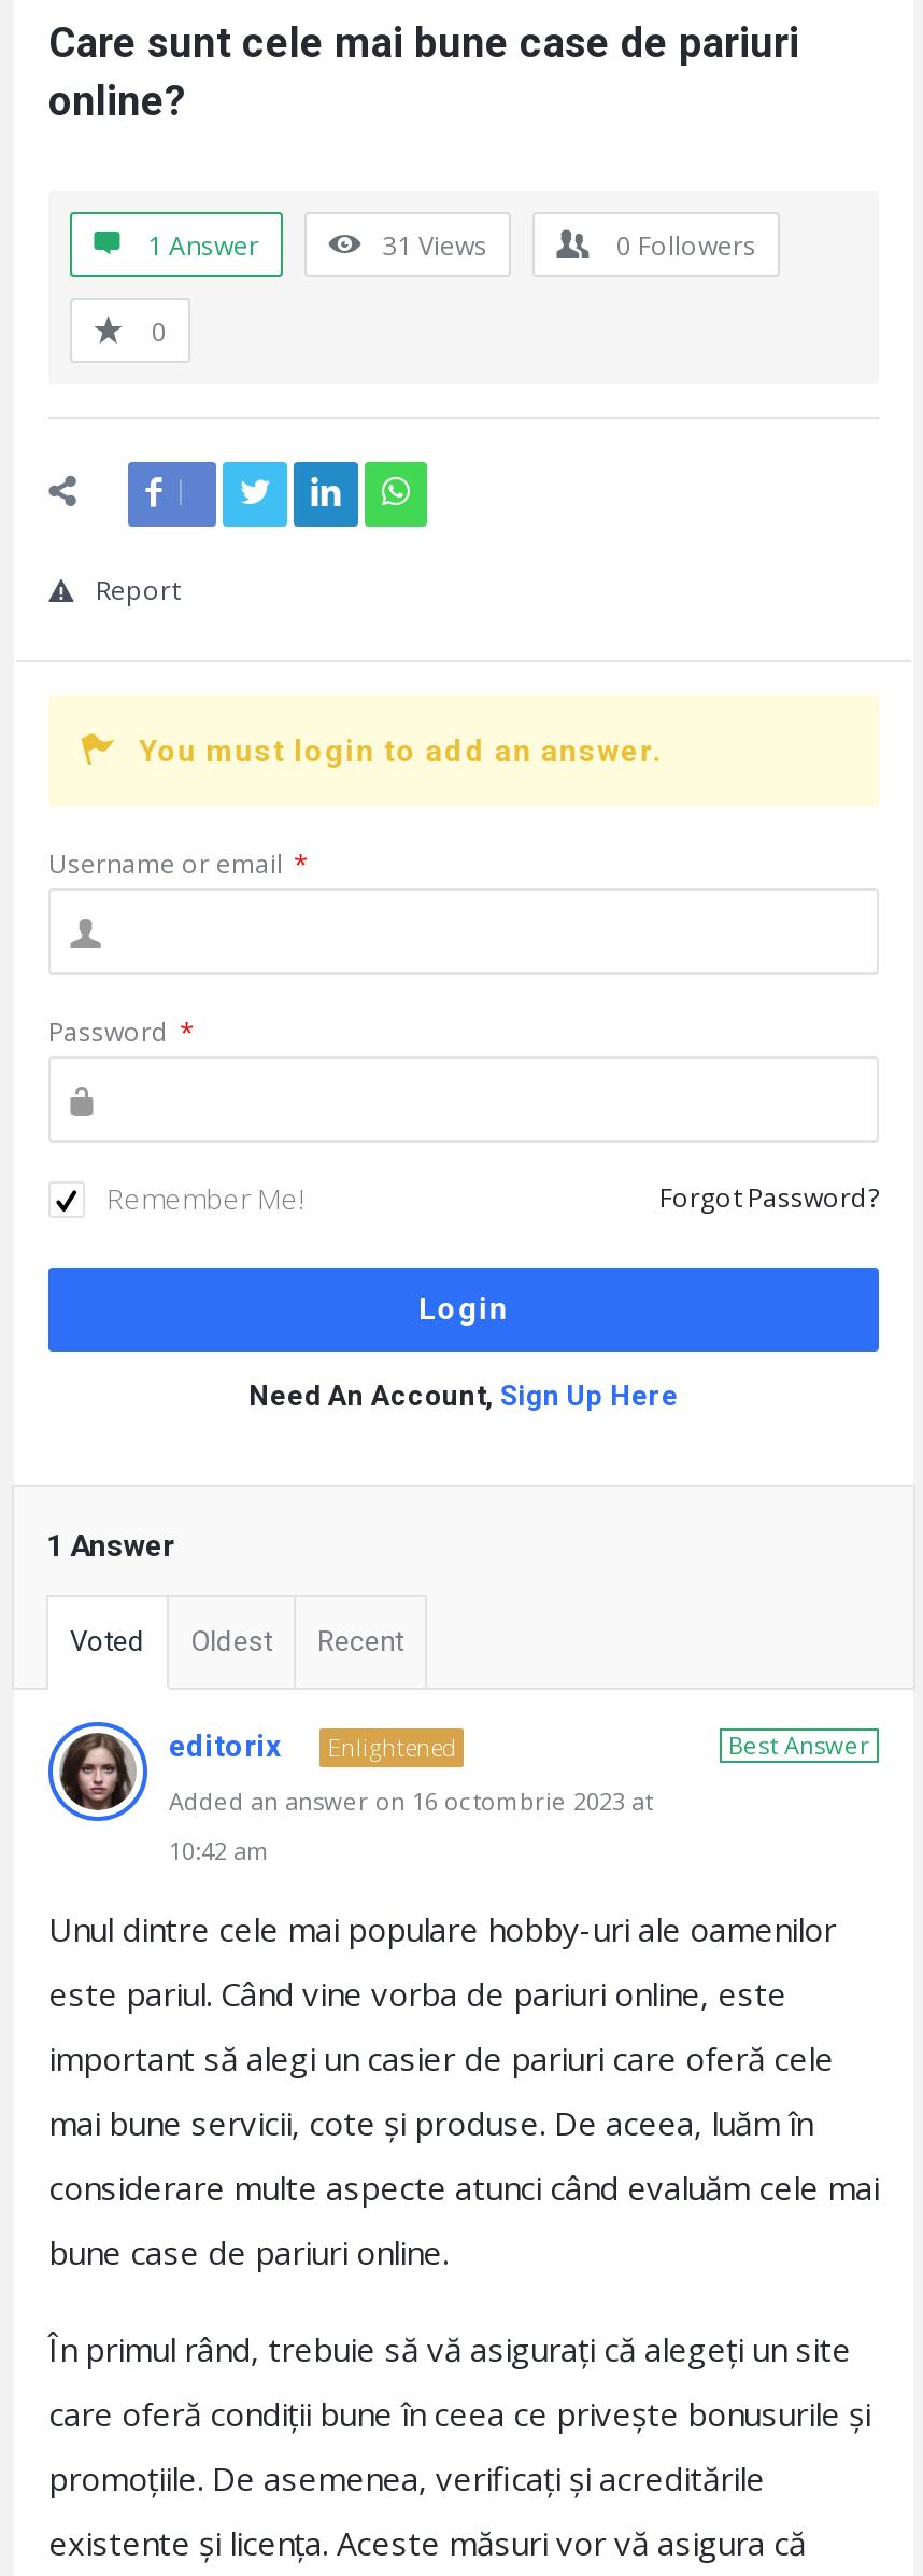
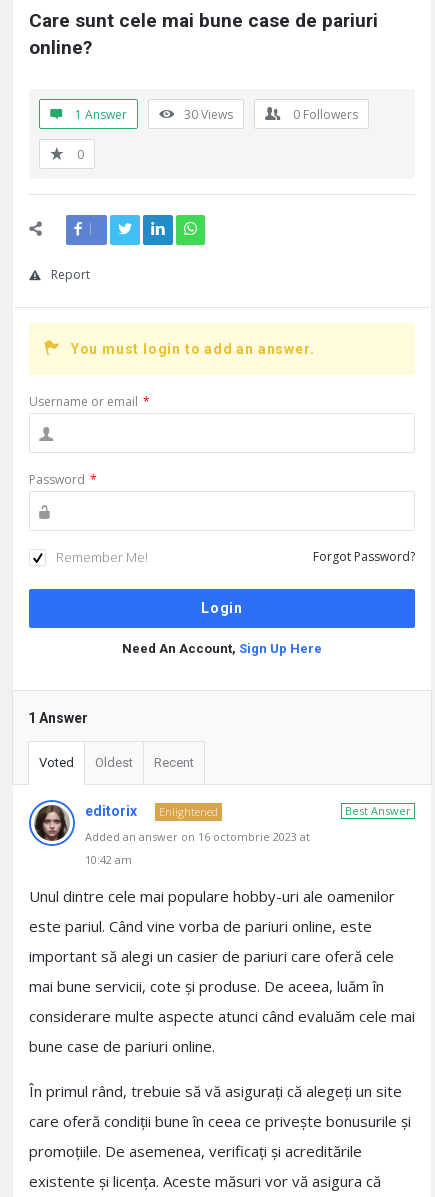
[382,227,487,264] 31 Views -> [184,106,233,123] 30 Views

